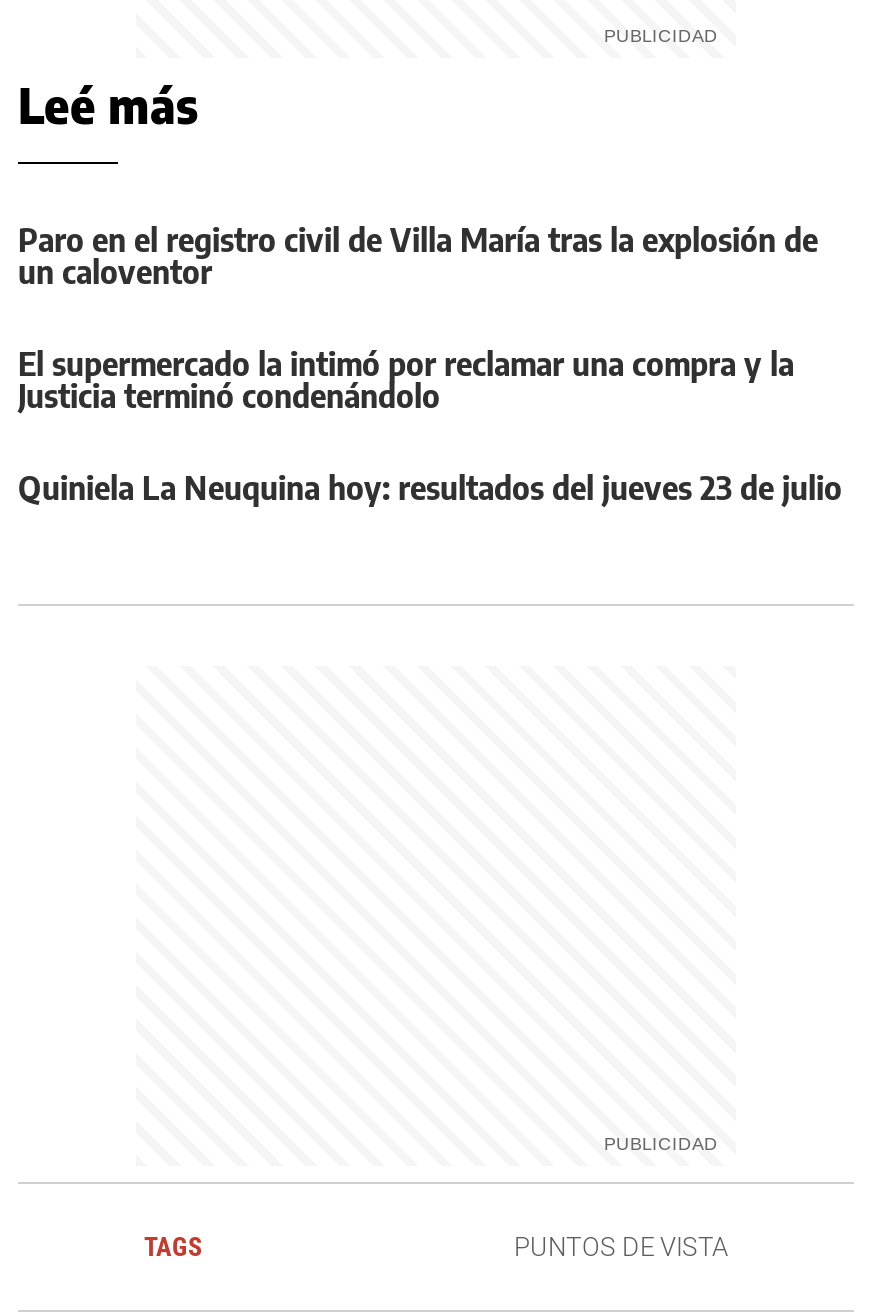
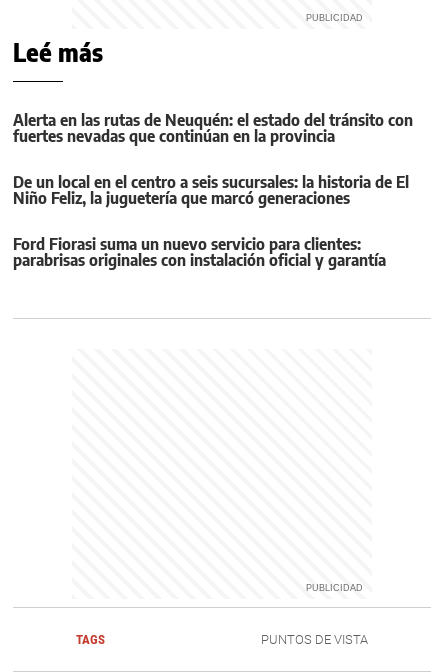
[18,220,818,292] Paro en el registro civil de Villa María tras la explosión de | un caloventor -> [13,110,413,146] Alerta en las rutas de Neuquén: el estado del tránsito con | fuertes nevadas que continúan en la provincia
[18,344,794,416] El supermercado la intimó por reclamar una compra y la | Justicia terminó condenándolo -> [13,172,409,208] De un local en el centro a seis sucursales: la historia de El | Niño Feliz, la juguetería que marcó generaciones
[18,468,842,508] Quiniela La Neuquina hoy: resultados del jueves 23 de julio -> [13,234,386,270] Ford Fiorasi suma un nuevo servicio para clientes: | parabrisas originales con instalación oficial y garantía

